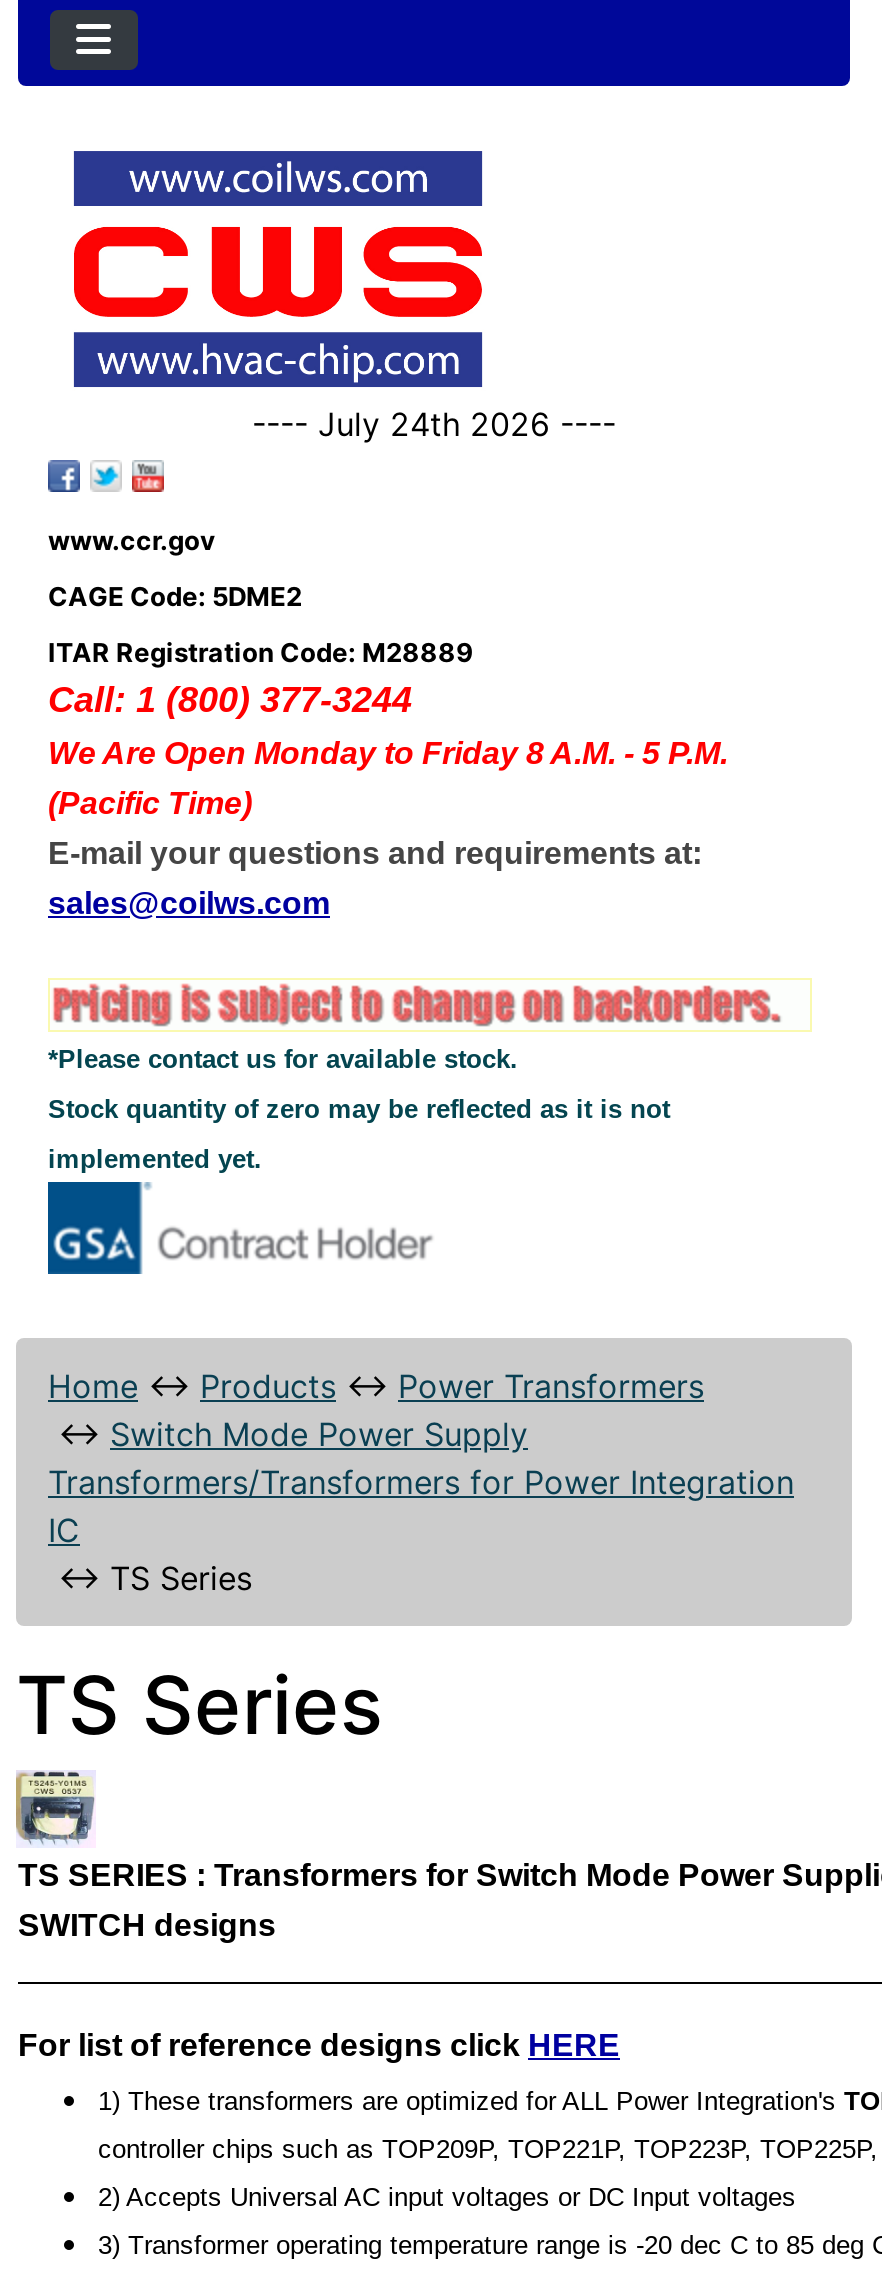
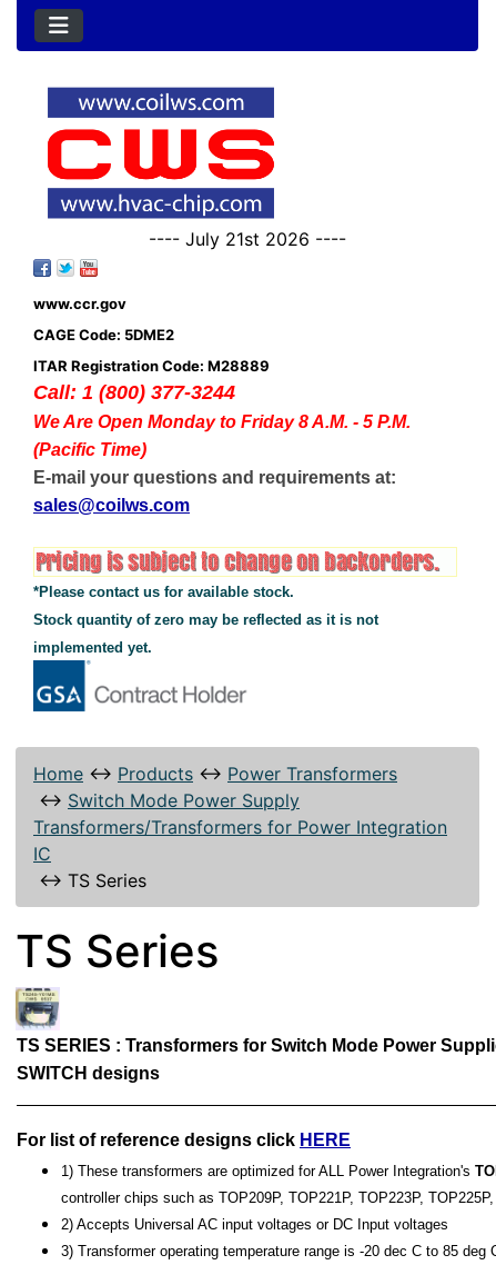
[252,405,616,445] ---- July 24th 2026 ---- -> [149,228,346,250] ---- July 21st 2026 ----

